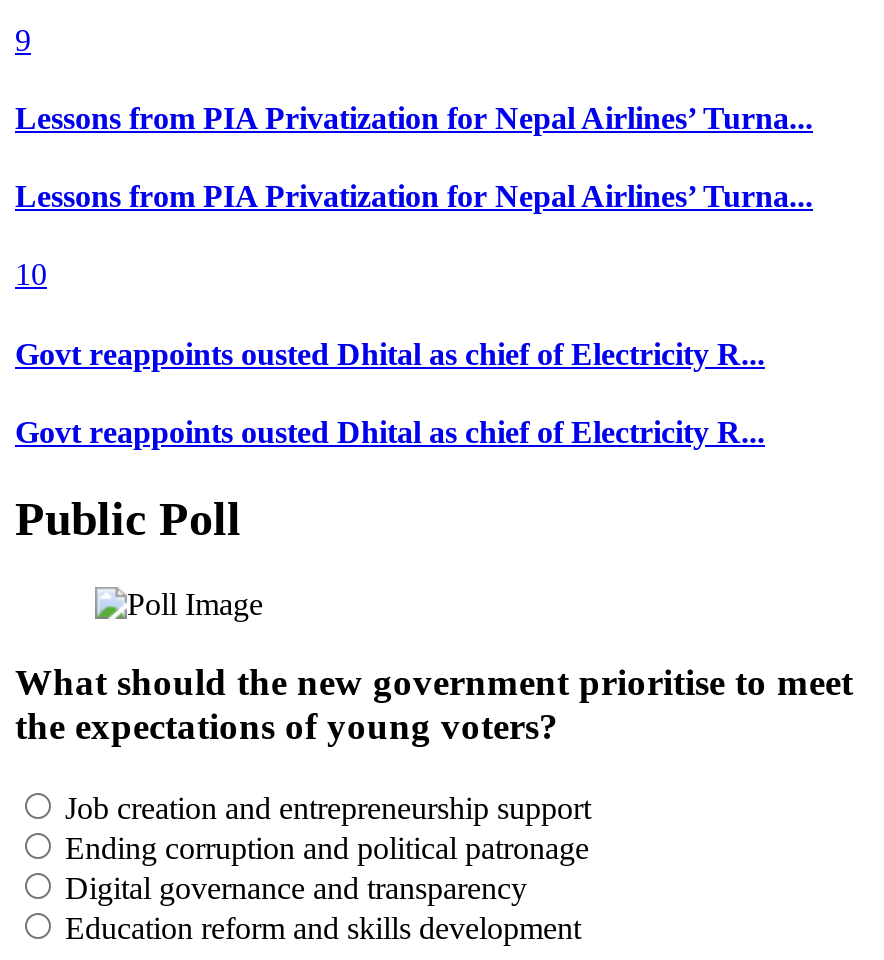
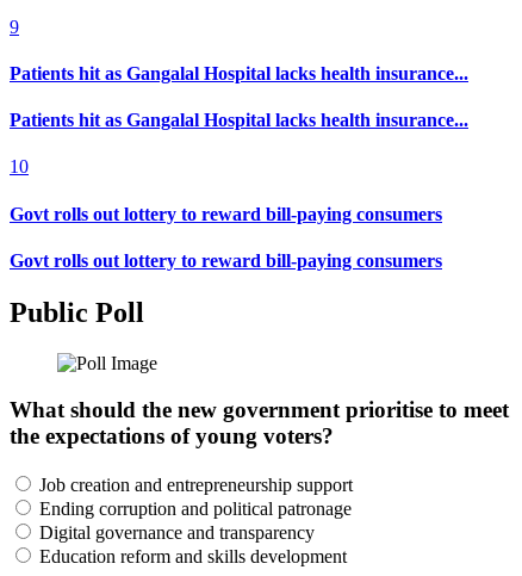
[15,101,813,135] Lessons from PIA Privatization for Nepal Airlines’ Turna... -> [10,63,468,83] Patients hit as Gangalal Hospital lacks health insurance...
[15,179,813,213] Lessons from PIA Privatization for Nepal Airlines’ Turna... -> [10,110,468,130] Patients hit as Gangalal Hospital lacks health insurance...
[15,336,765,370] Govt reappoints ousted Dhital as chief of Electricity R... -> [10,204,442,224] Govt rolls out lottery to reward bill-paying consumers
[15,415,765,449] Govt reappoints ousted Dhital as chief of Electricity R... -> [10,250,442,271] Govt rolls out lottery to reward bill-paying consumers

